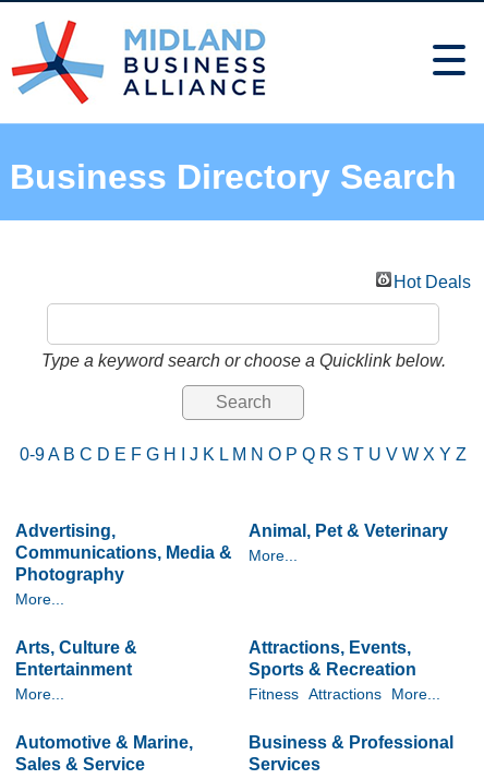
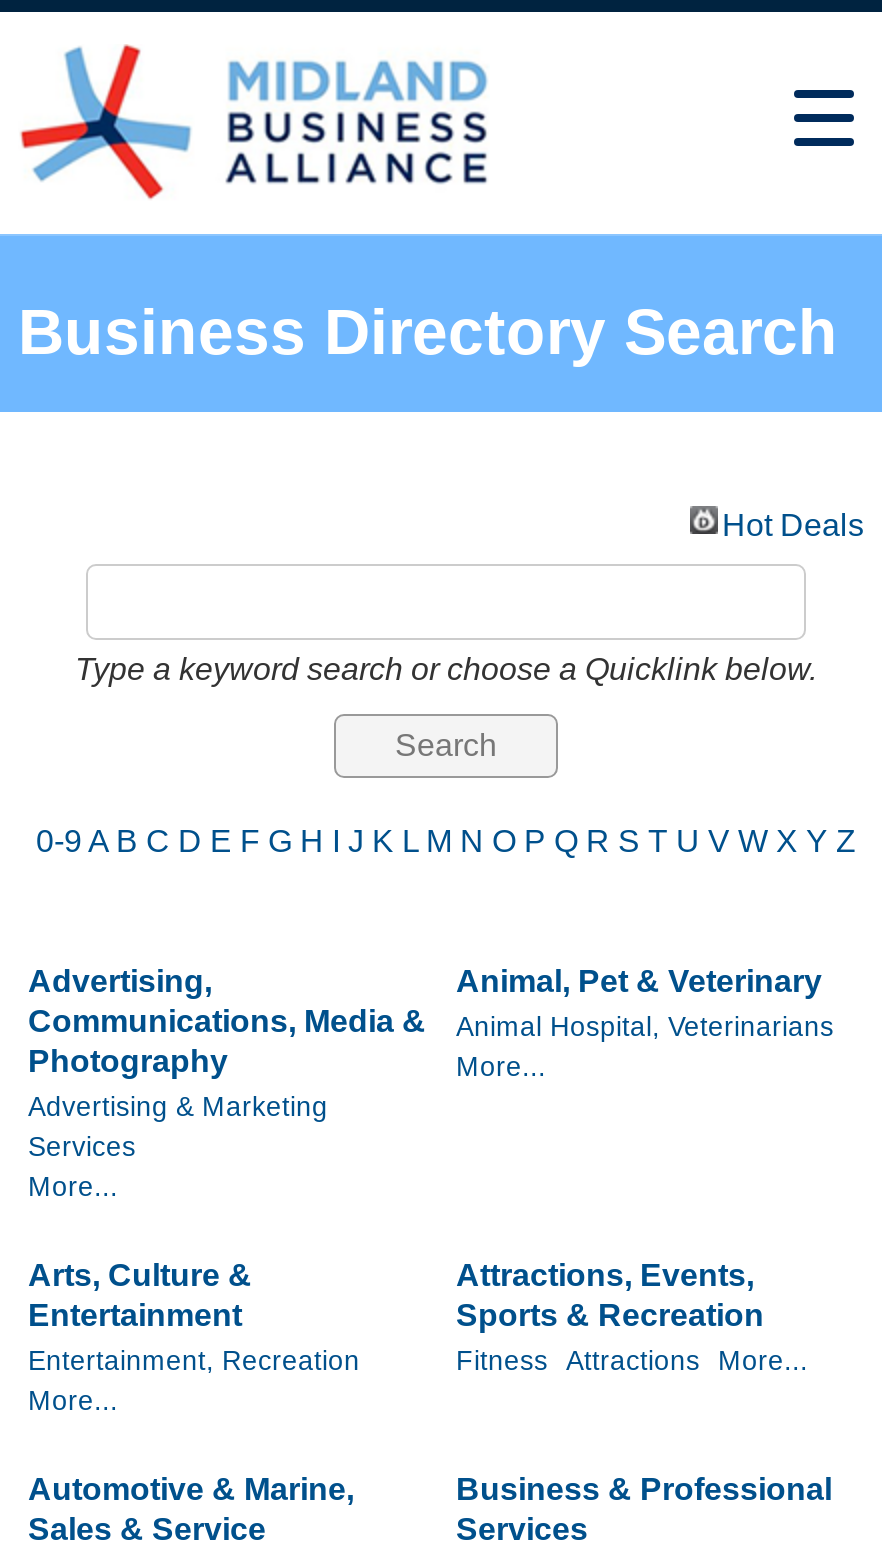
none -> [28,1093,328,1163] Advertising & Marketing | Services
none -> [456,1013,834,1043] Animal Hospital, Veterinarians
none -> [28,1346,360,1376] Entertainment, Recreation

